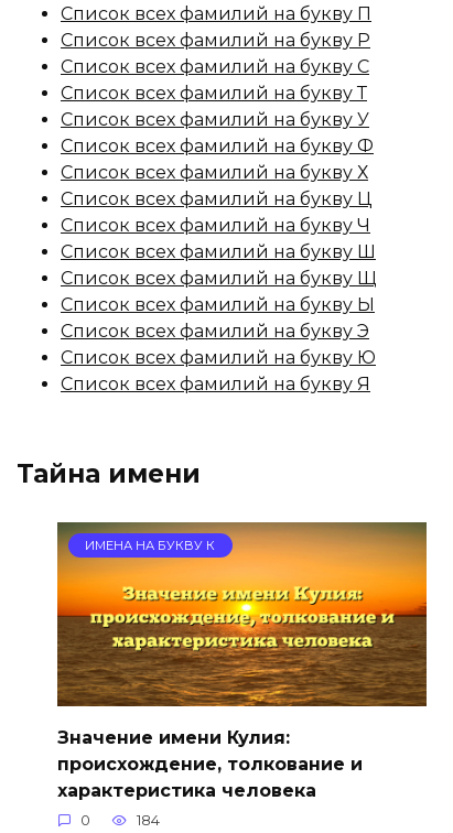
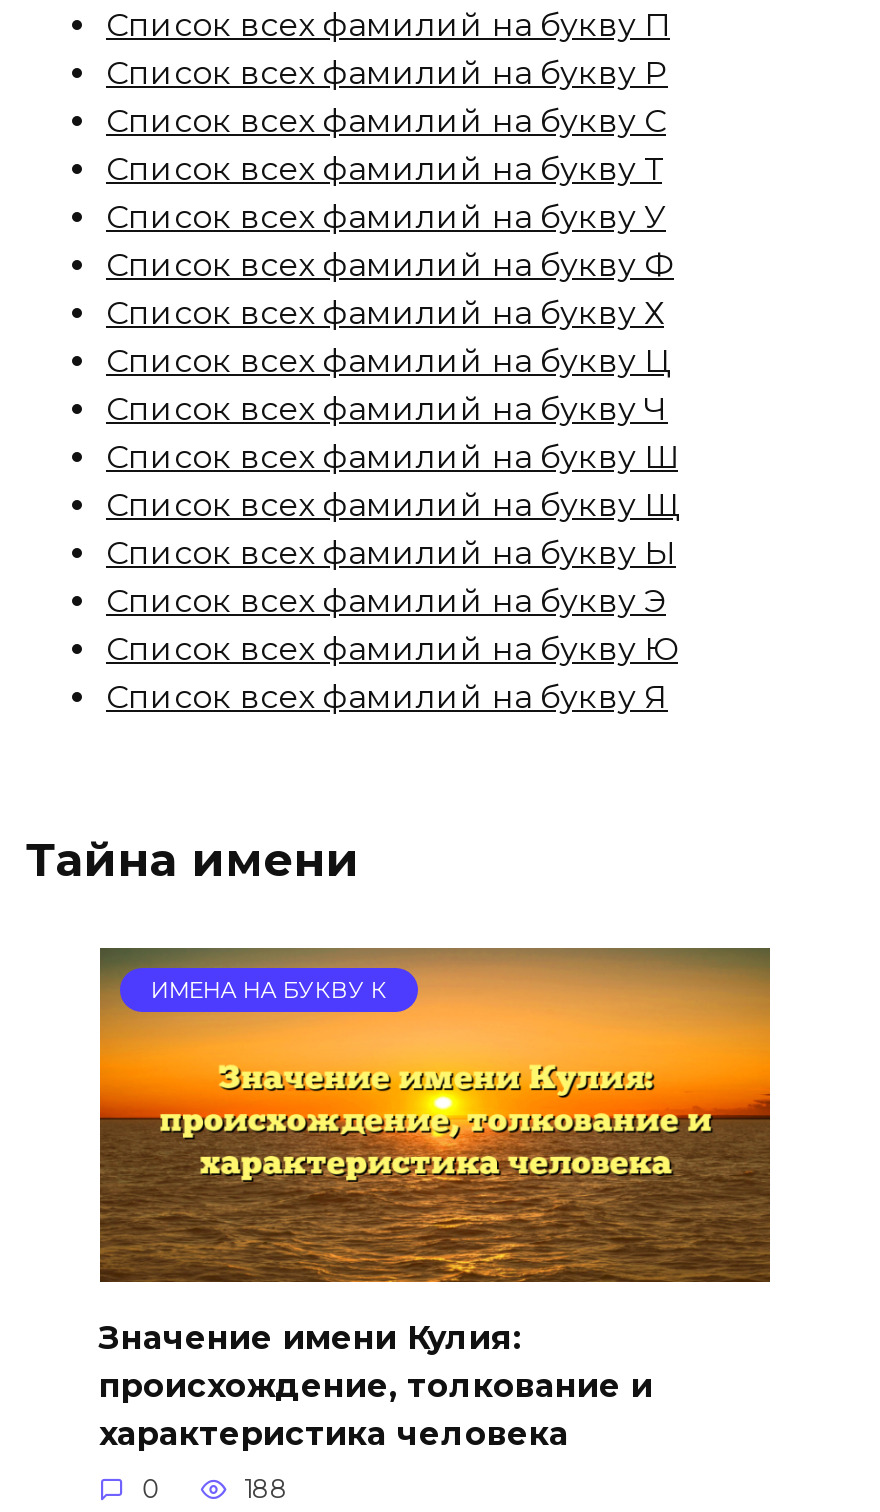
[137,813,160,829] 184 -> [244,1475,288,1505] 188

